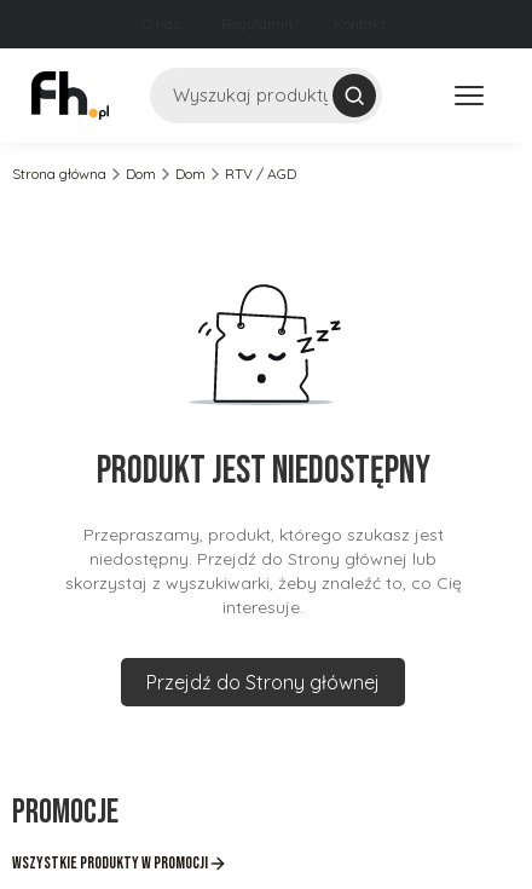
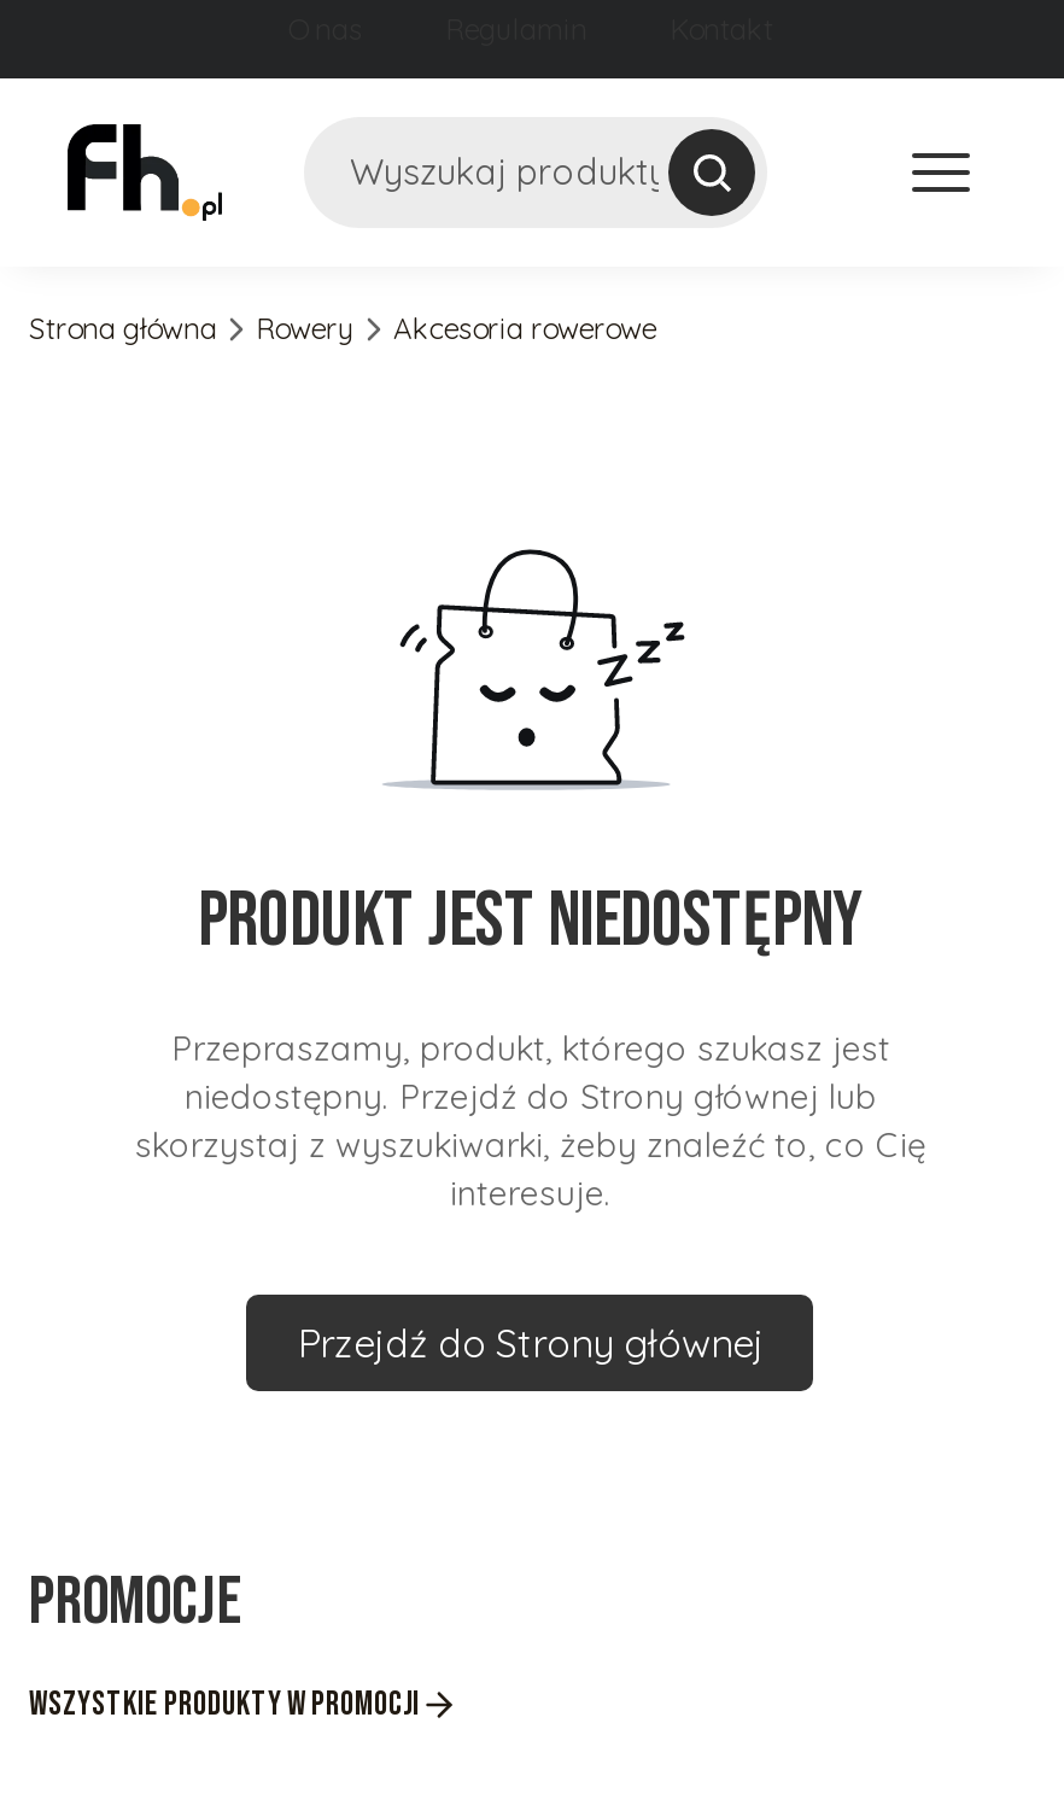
[126,164,296,183] Dom | Dom | RTV / AGD -> [256,310,656,346] Rowery | Akcesoria rowerowe

